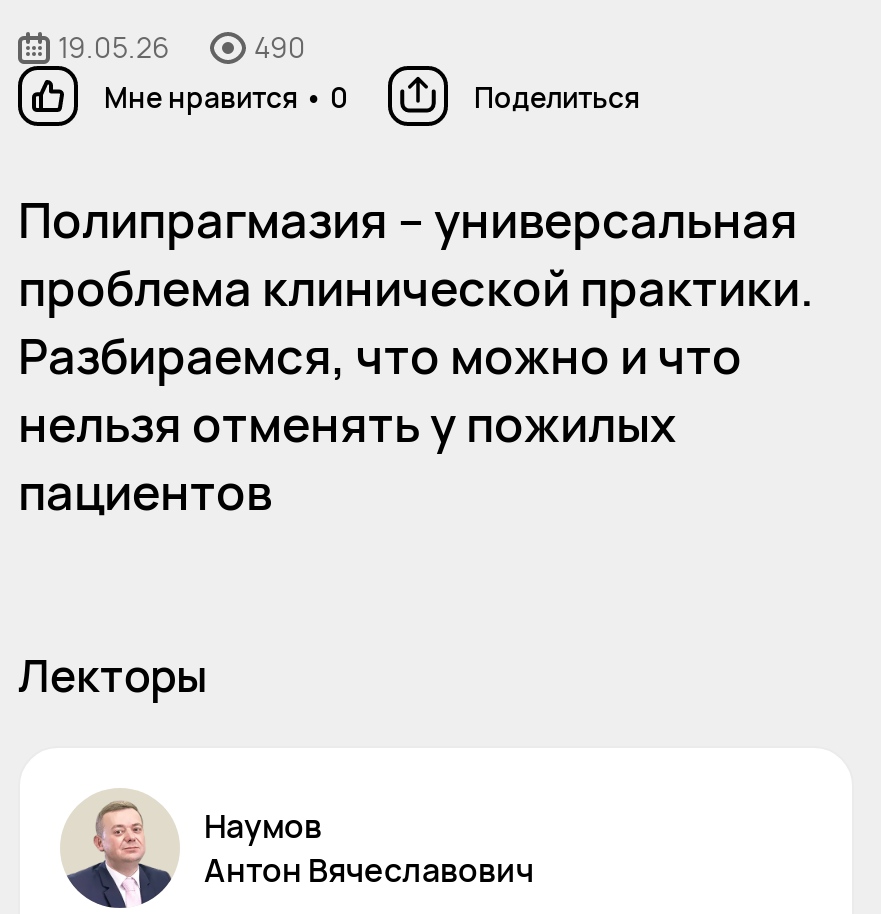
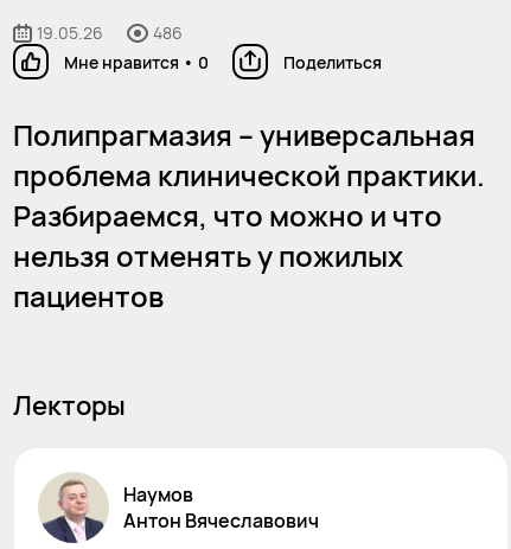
[254,28,306,66] 490 -> [153,21,183,44] 486

